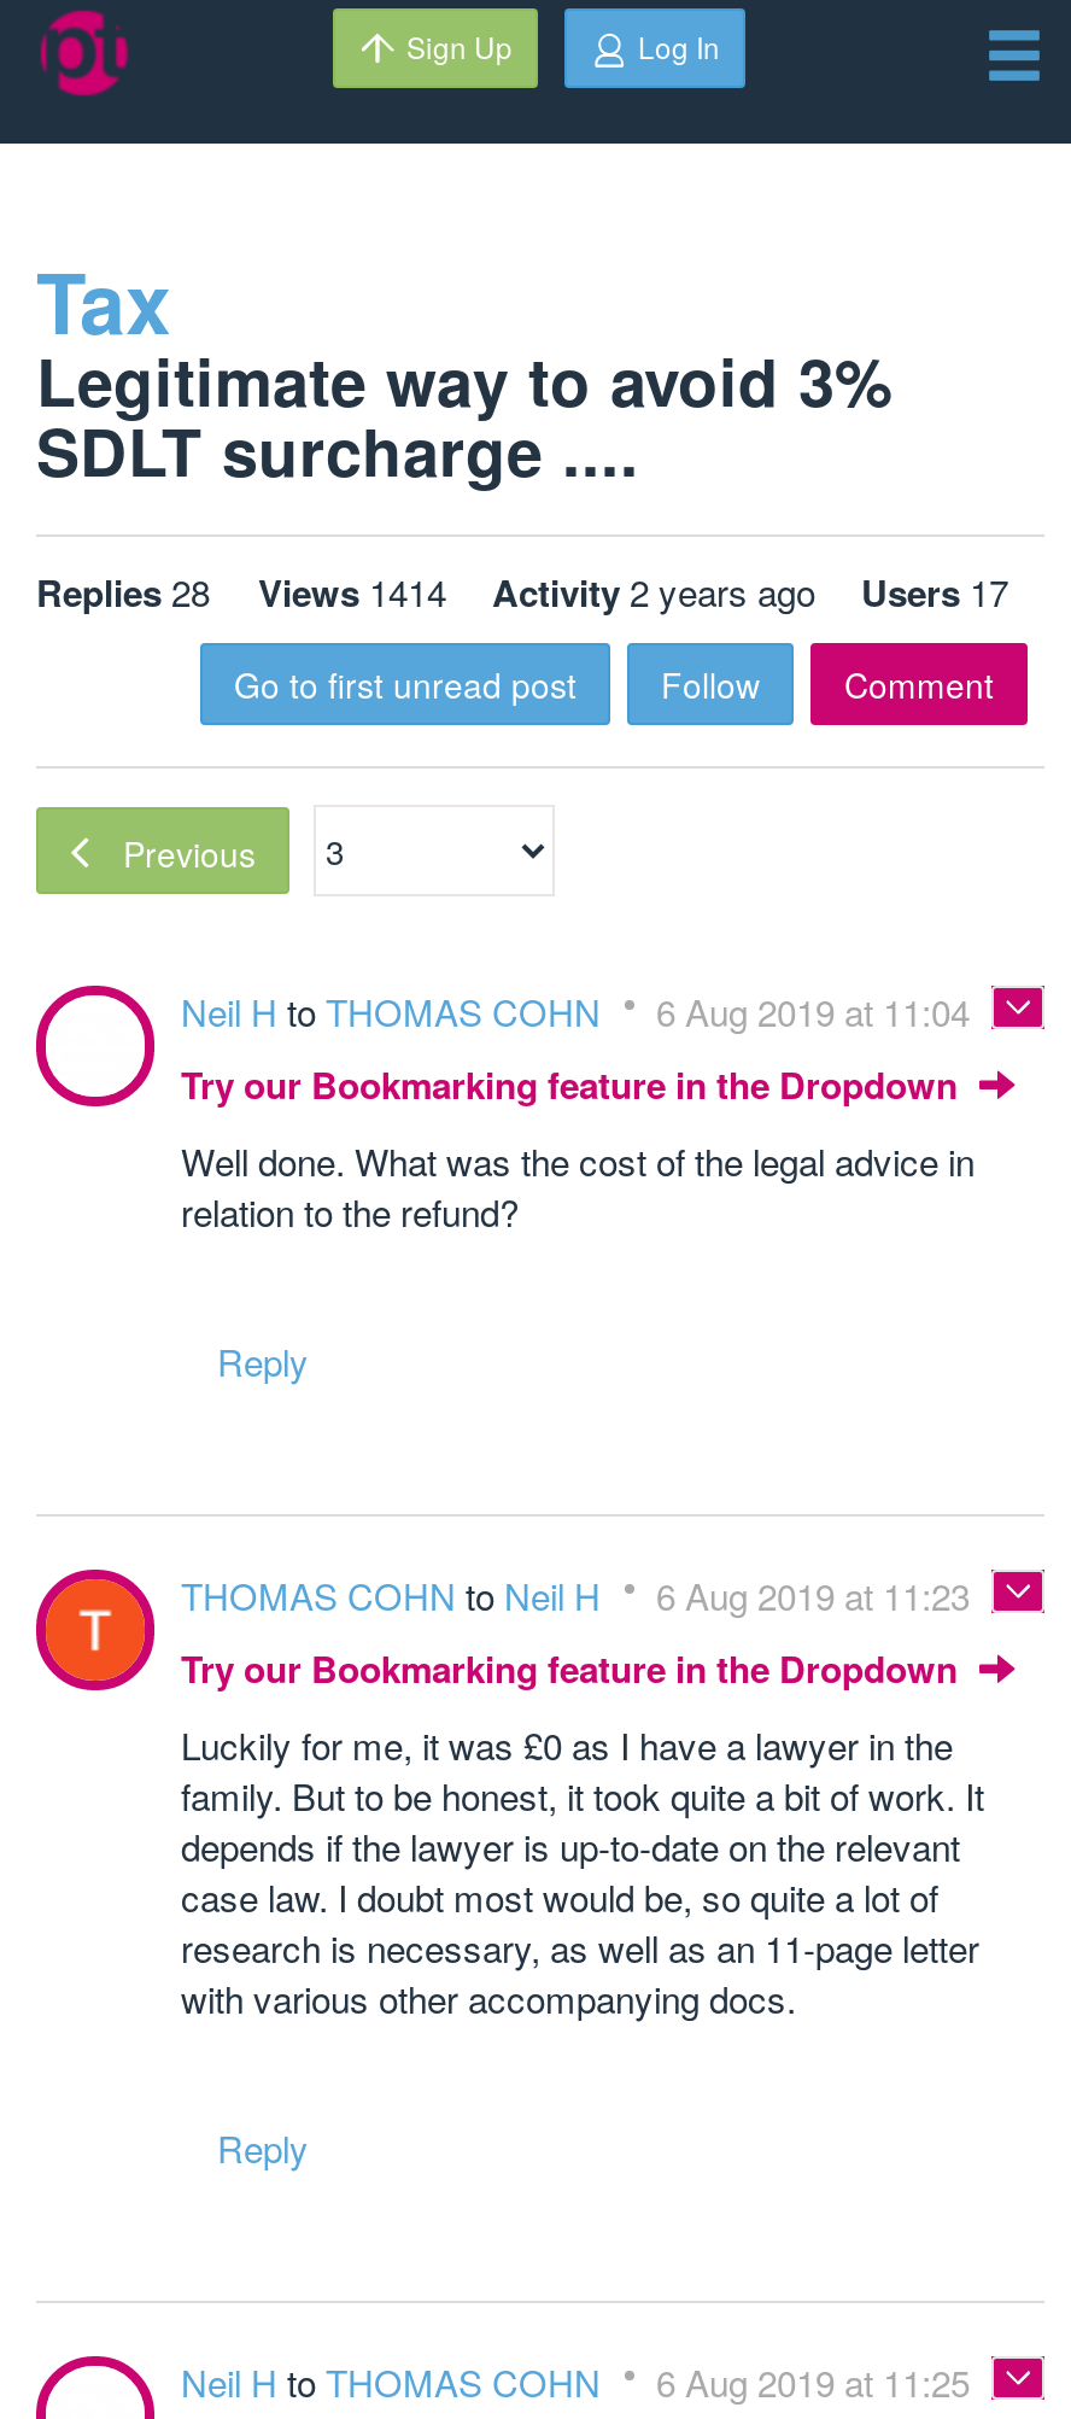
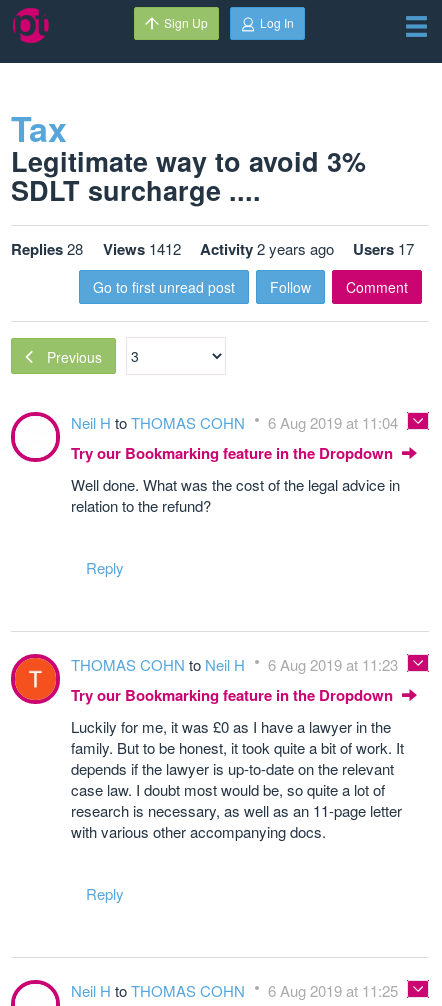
[36,566,1008,619] Replies 28 Views 1414 Activity 2 years ago Users 17 -> [11,238,414,260] Replies 28 Views 1412 Activity 2 years ago Users 17

